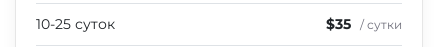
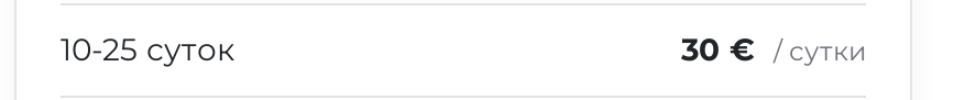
[326,15,402,33] $35 / сутки -> [681,30,866,69] 30 € / сутки

